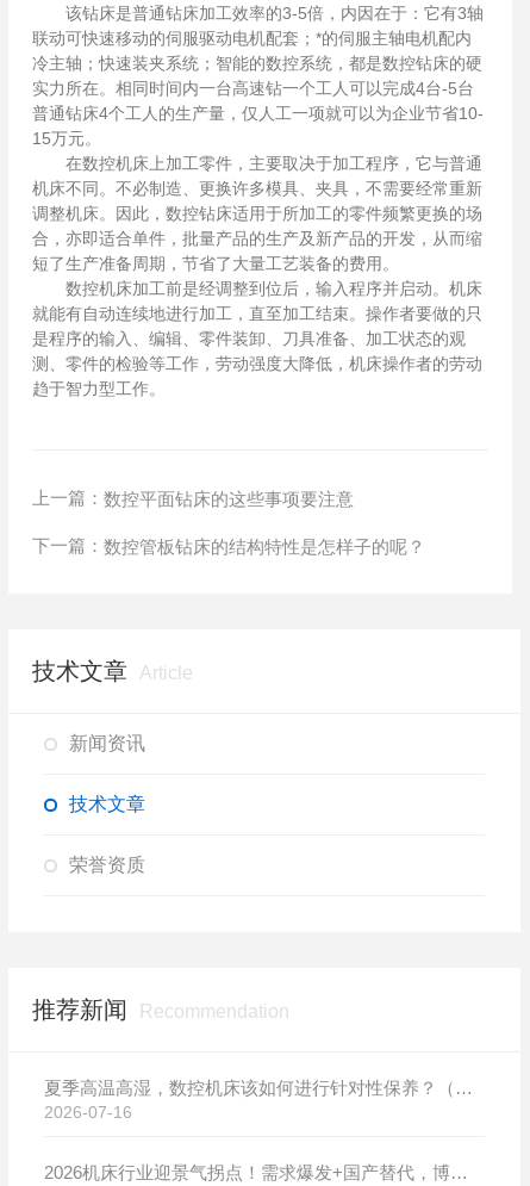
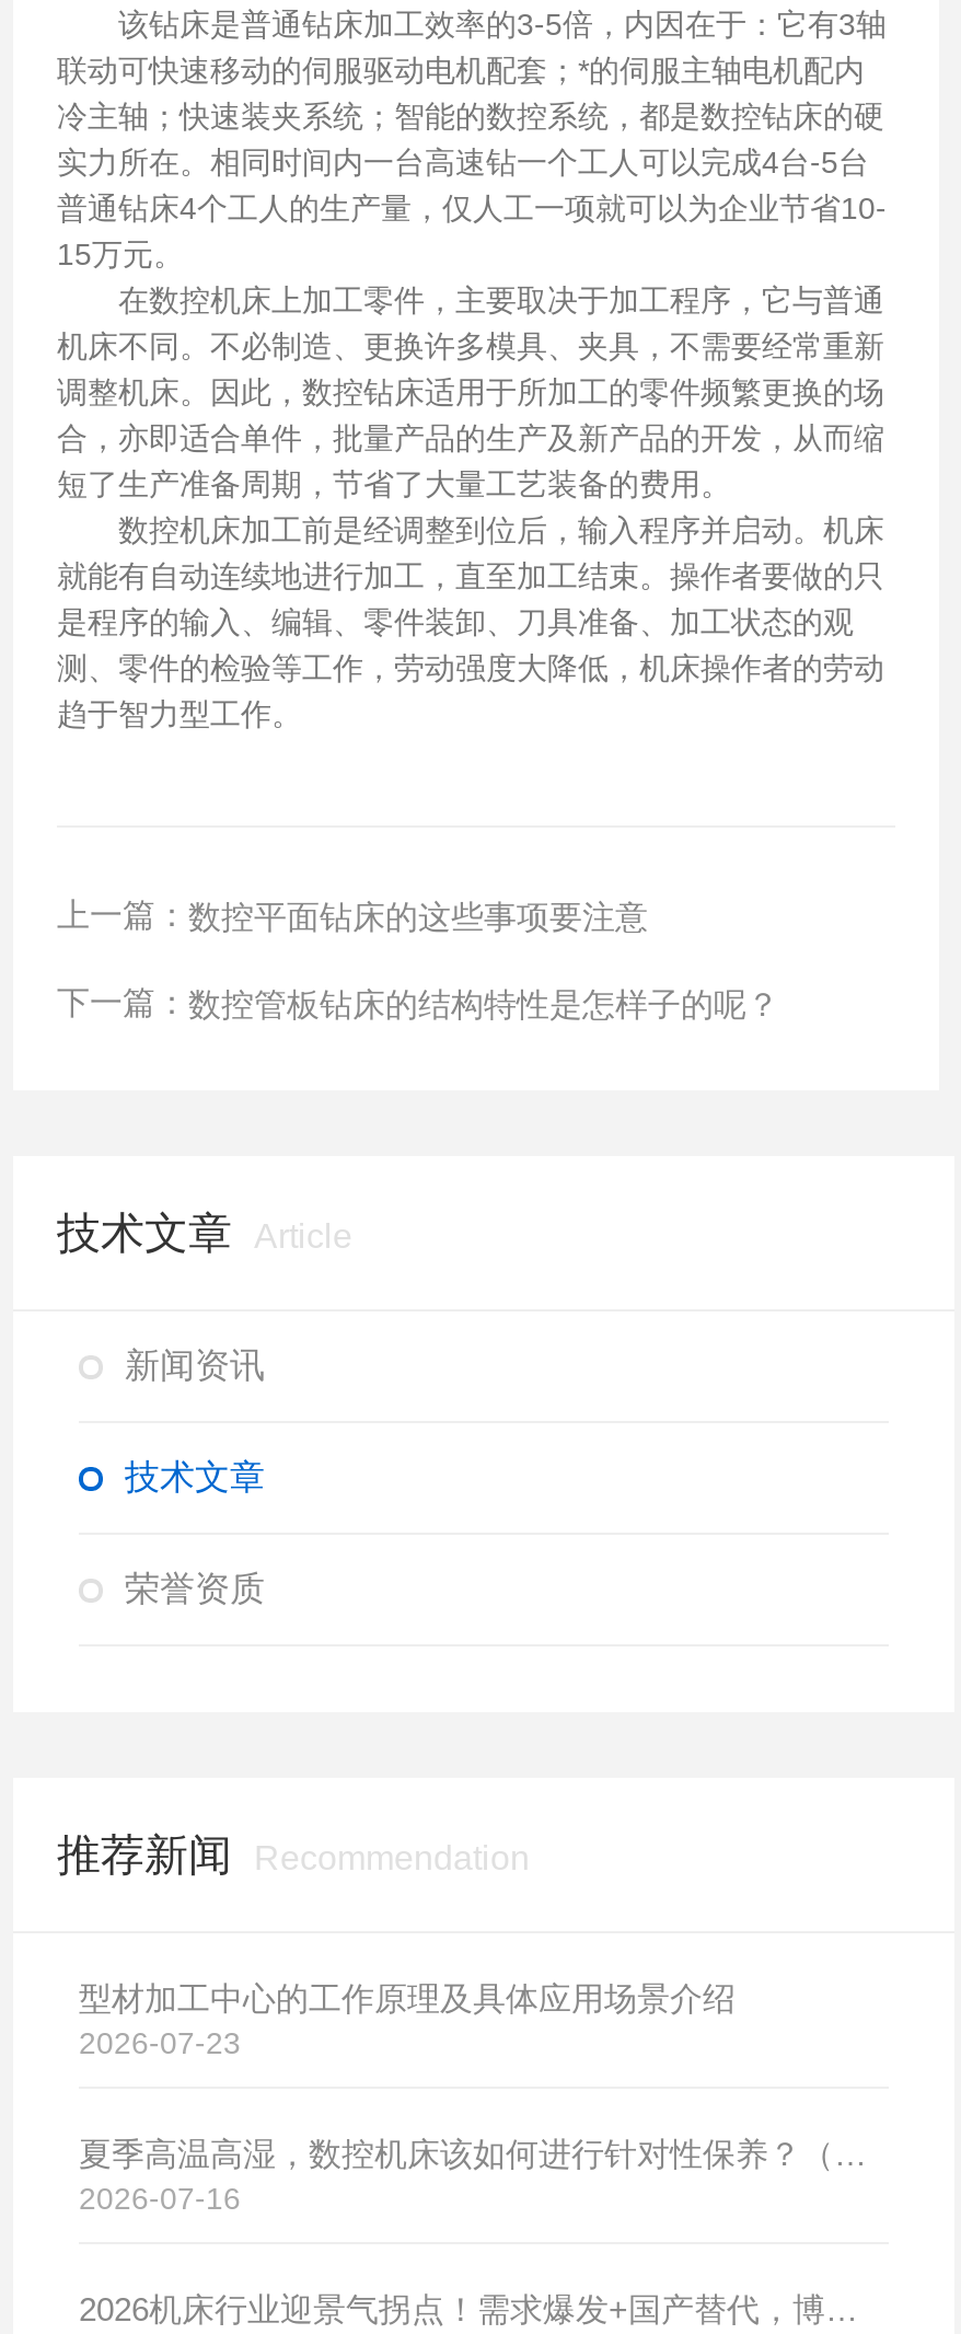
none -> [79,1980,736,2061] 型材加工中心的工作原理及具体应用场景介绍 | 2026-07-23

